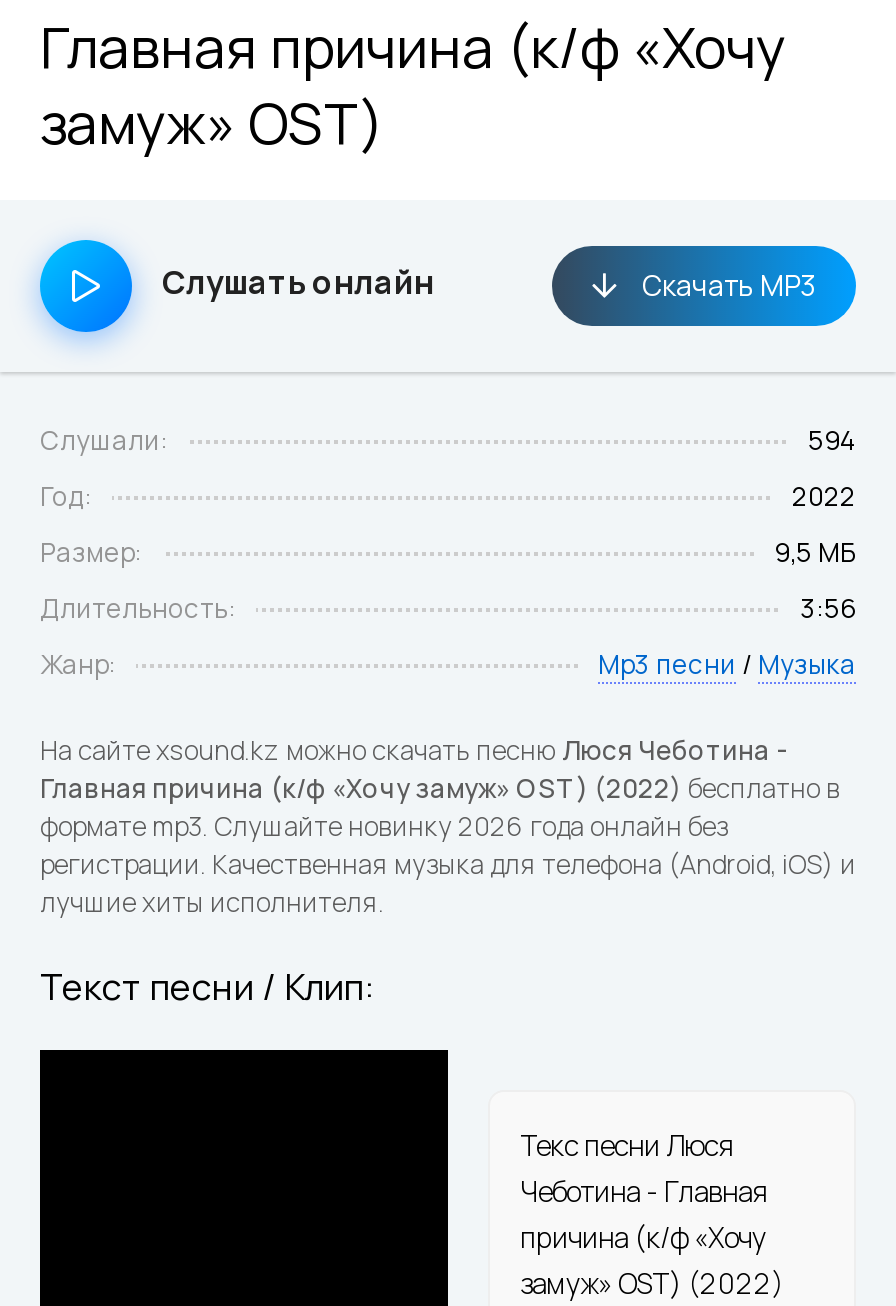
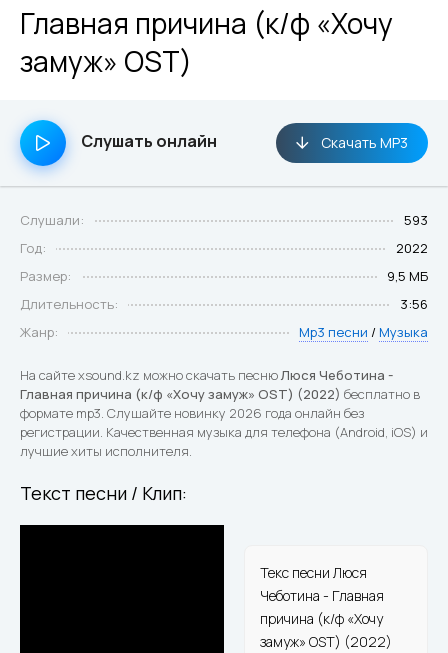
[808,422,856,458] 594 -> [404,211,428,229] 593

